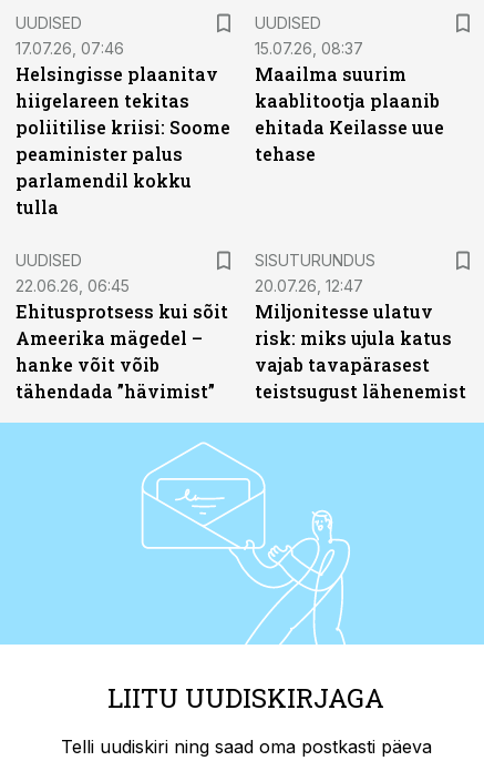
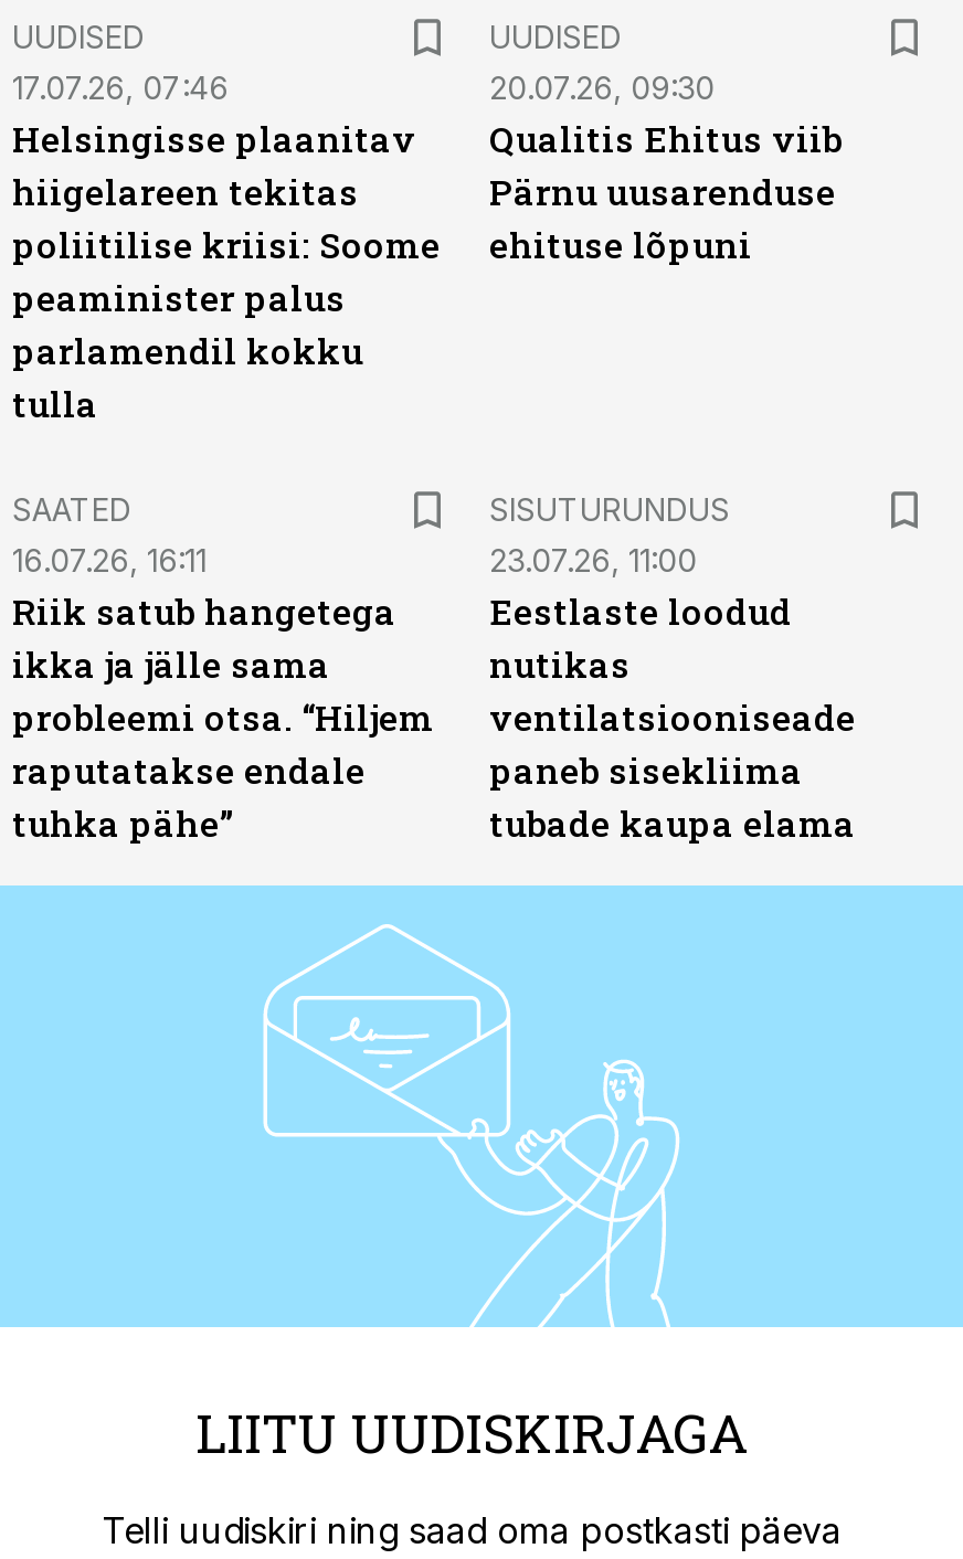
[255,39,444,165] 15.07.26, 08:37 | Maailma suurim | kaablitootja plaanib | ehitada Keilasse uue | tehase -> [489,68,843,267] 20.07.26, 09:30 | Qualitis Ehitus viib | Pärnu uusarenduse | ehituse lõpuni
[16,251,228,403] UUDISED | 22.06.26, 06:45 | Ehitusprotsess kui sõit | Ameerika mägedel – | hanke võit võib | tähendada ”hävimist” -> [12,490,434,846] SAATED | 16.07.26, 16:11 | Riik satub hangetega | ikka ja jälle sama | probleemi otsa. “Hiljem | raputatakse endale | tuhka pähe”
[255,276,466,403] 20.07.26, 12:47 | Miljonitesse ulatuv | risk: miks ujula katus | vajab tavapärasest | teistsugust lähenemist -> [489,541,856,846] 23.07.26, 11:00 | Eestlaste loodud | nutikas | ventilatsiooniseade | paneb sisekliima | tubade kaupa elama

